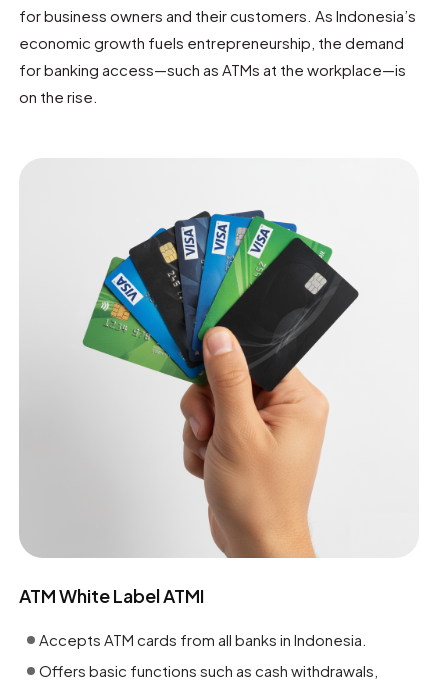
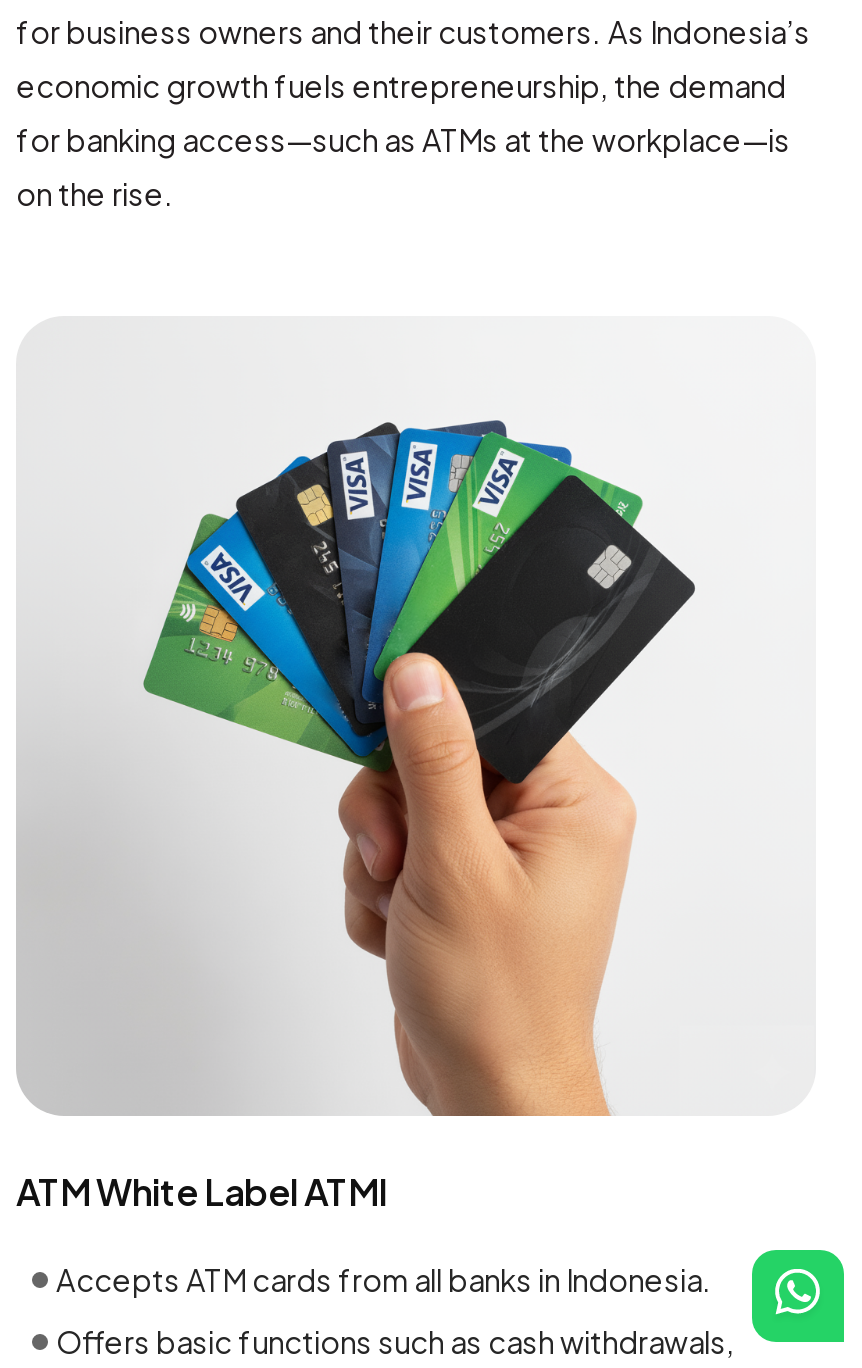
none -> [750,1248,846,1344] [image]

